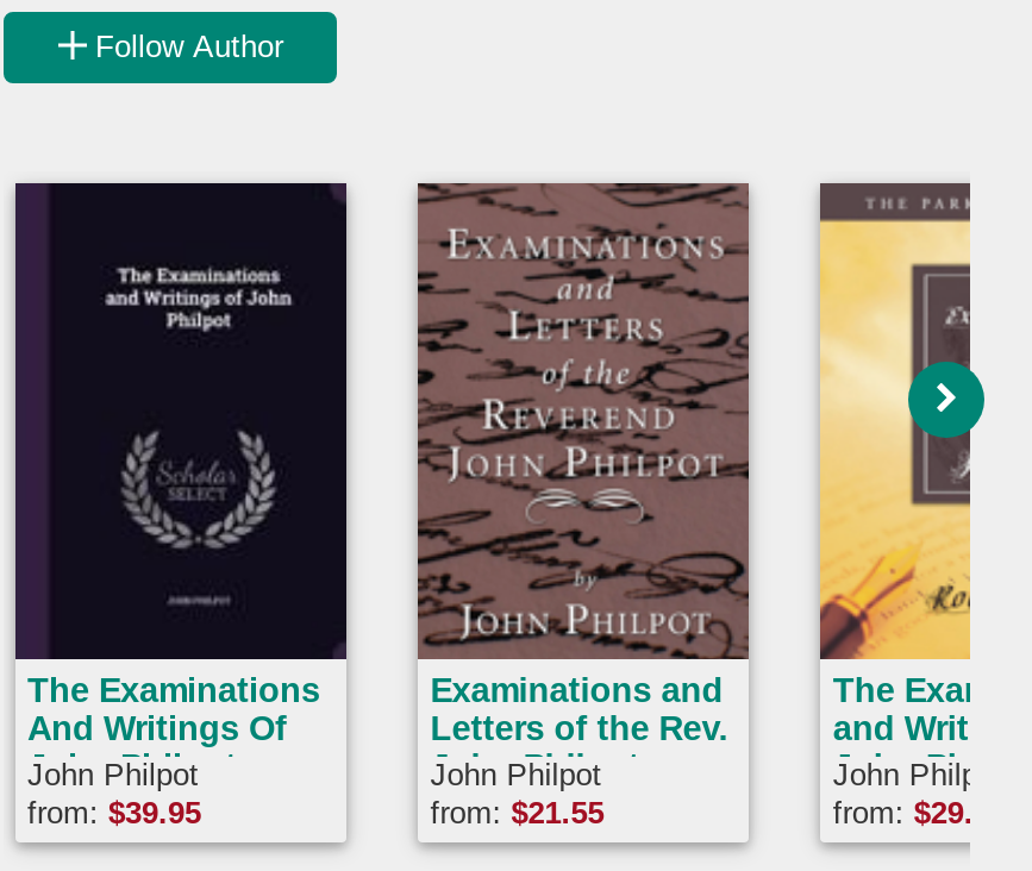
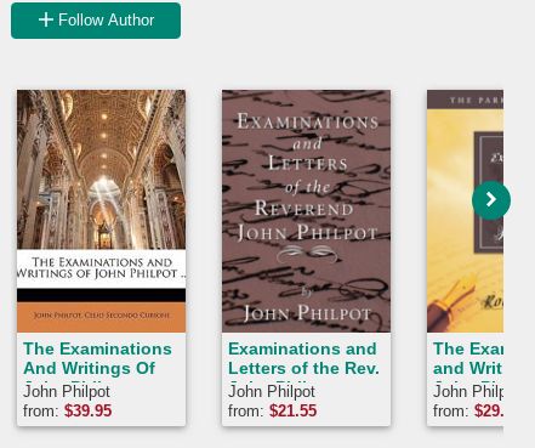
[13,181,349,662] [image] -> [16,89,187,334] [image]

